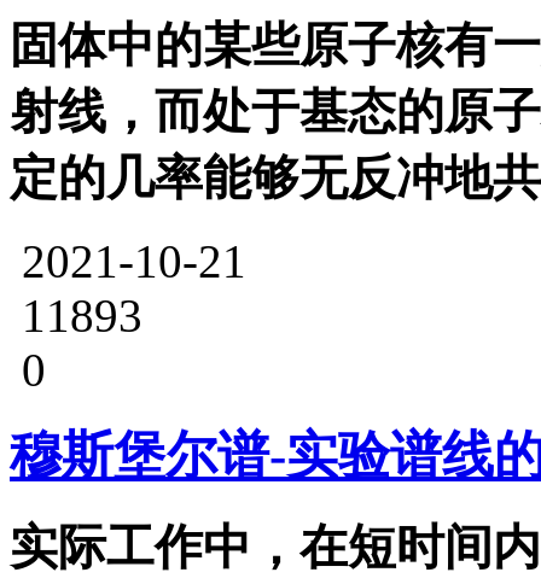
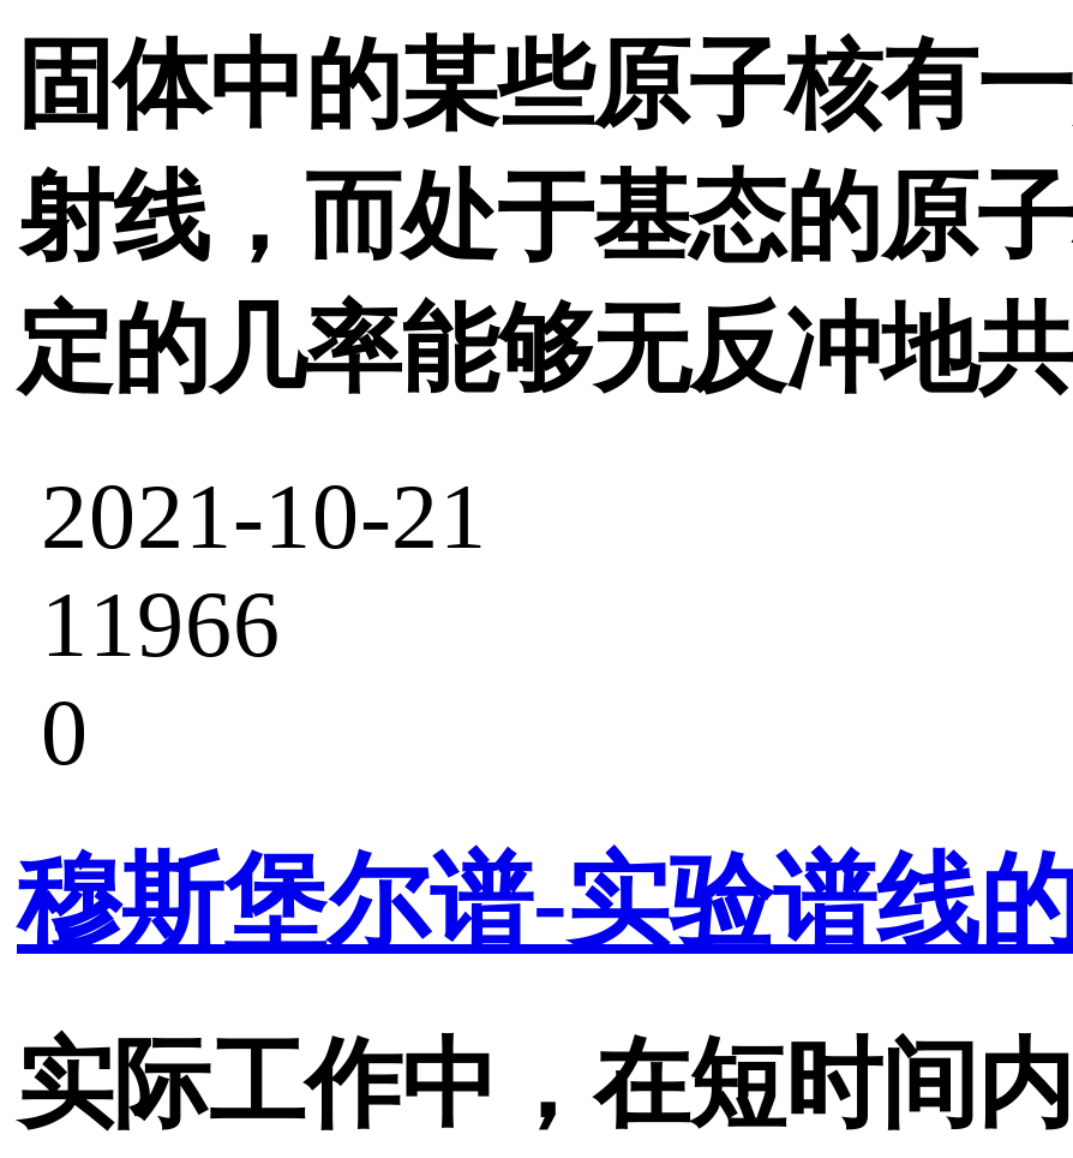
[10,289,142,341] 11893 -> [17,571,281,674] 11966

